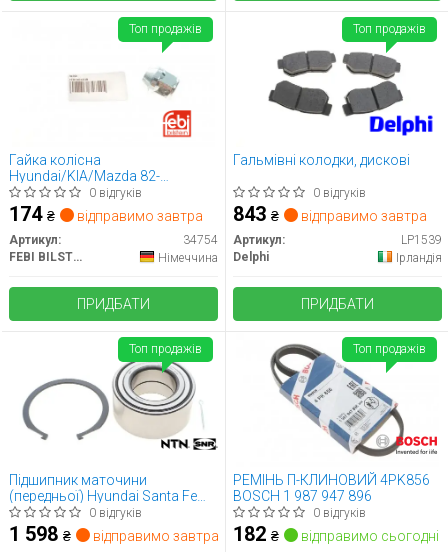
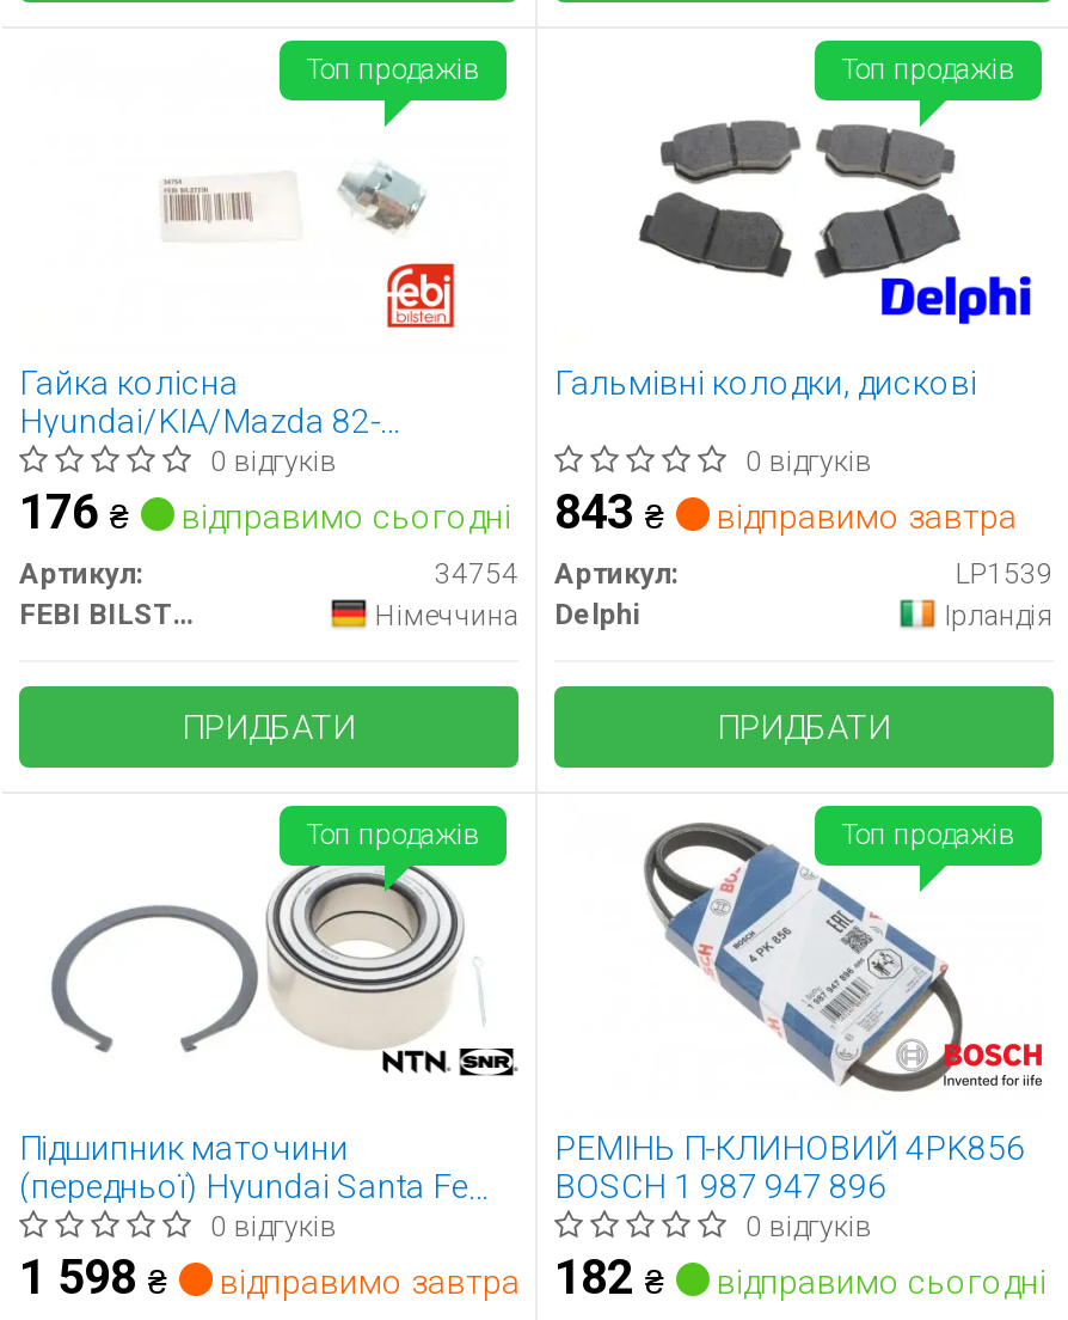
[9,202,55,226] 174 ₴ -> [19,483,129,540] 176 ₴
[74,208,203,224] відправимо завтра -> [174,497,511,535] відправимо сьогодні

